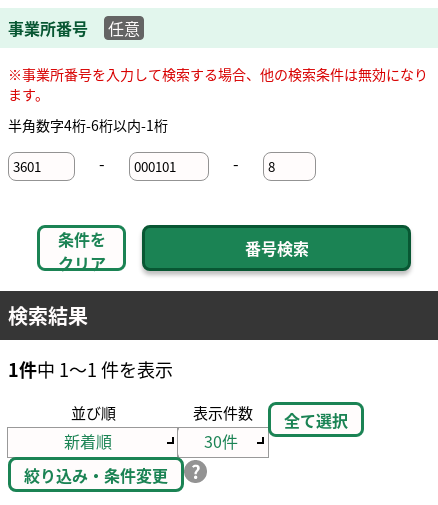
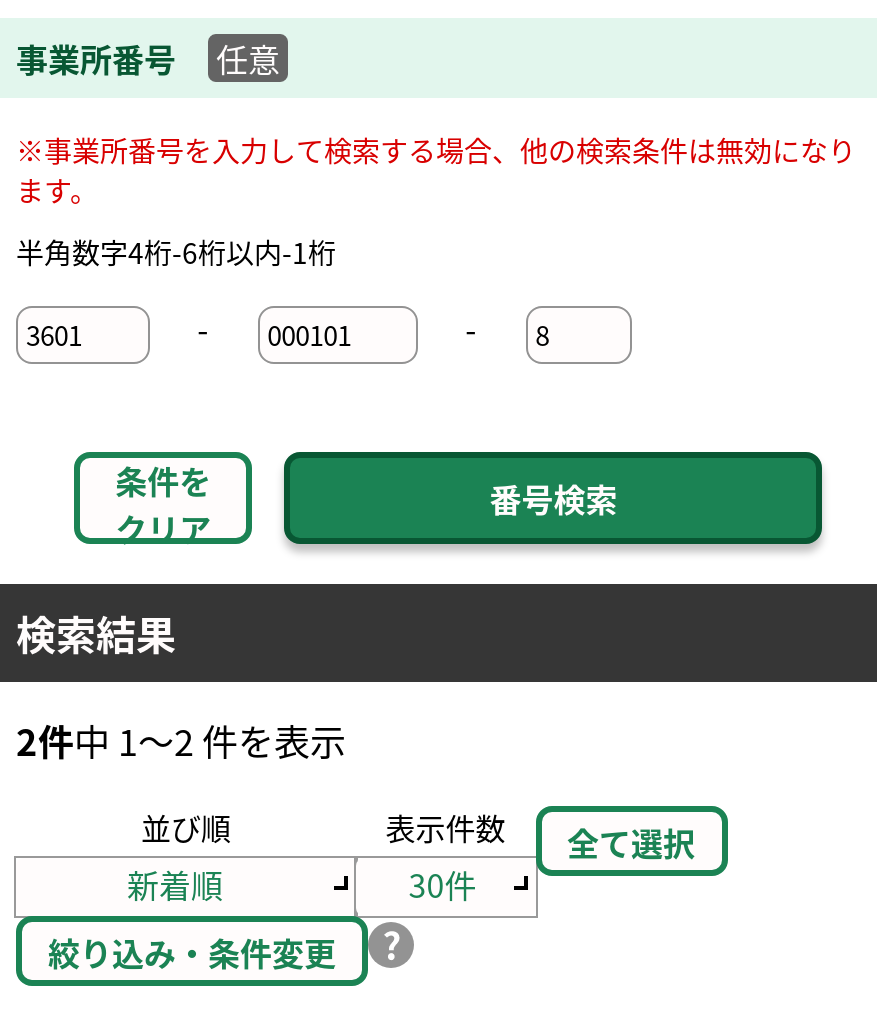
[8,356,173,382] 1件中 1～1 件を表示 -> [16,714,346,766] 2件中 1～2 件を表示

